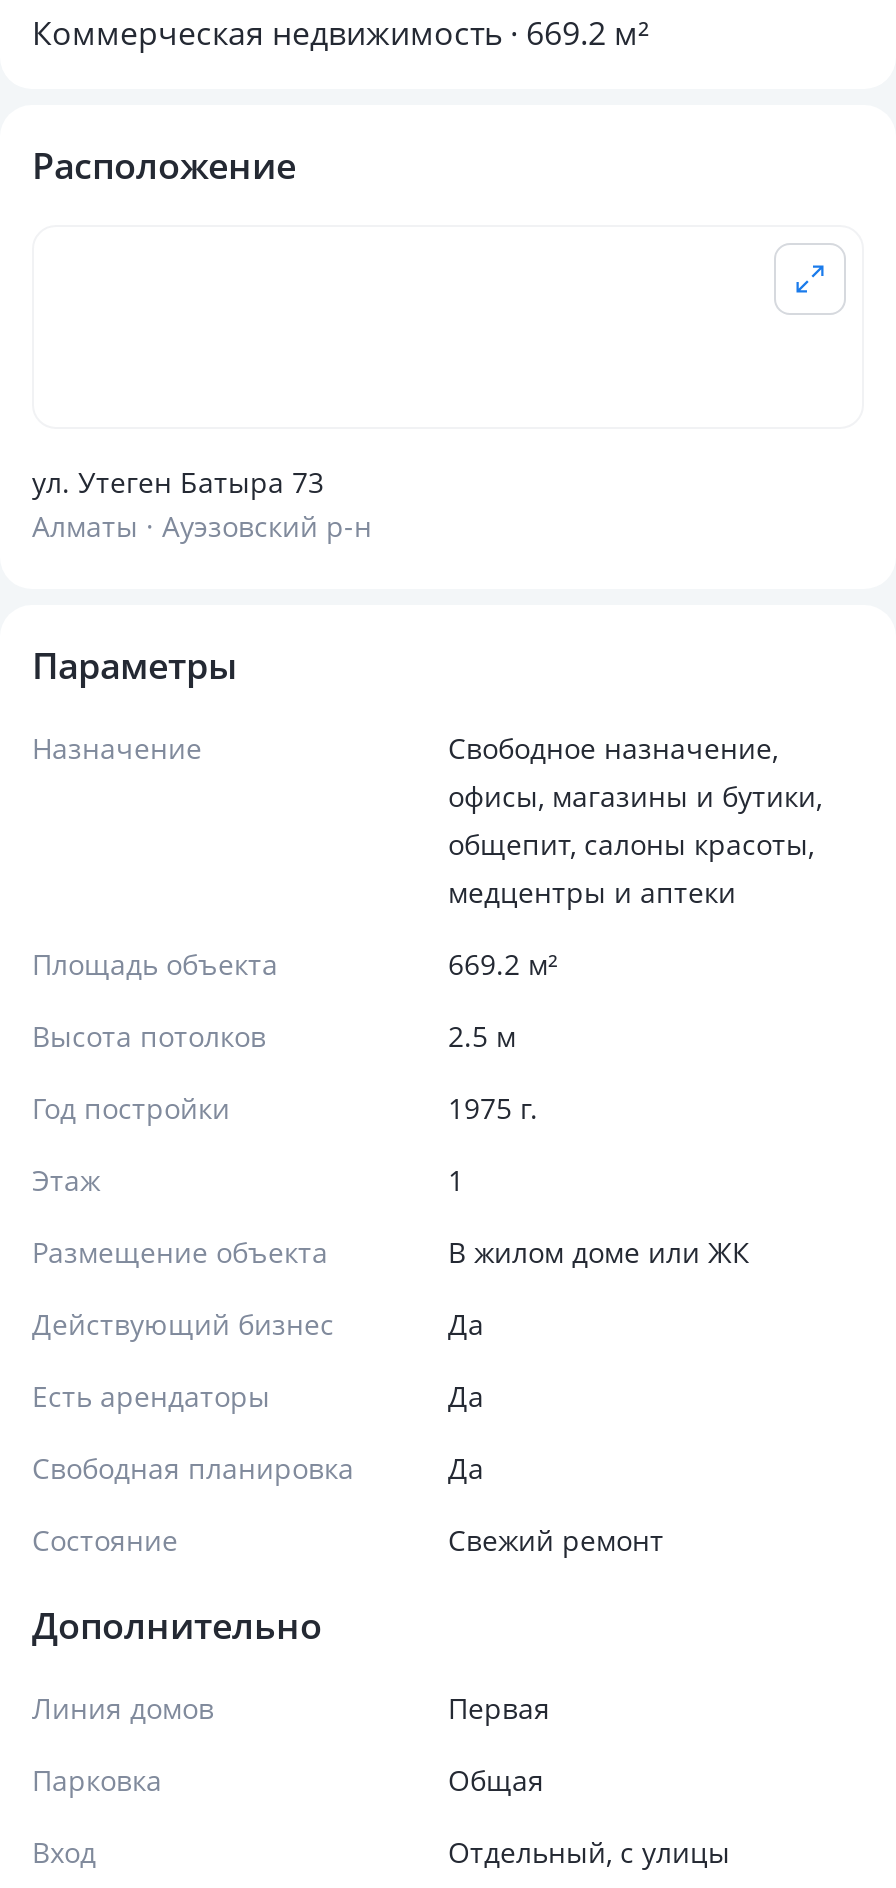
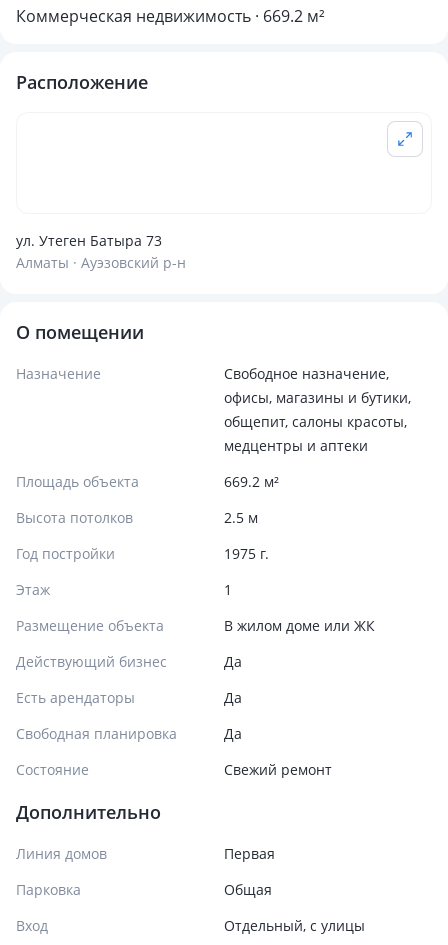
[32,640,238,688] Параметры -> [16,320,144,344] О помещении

